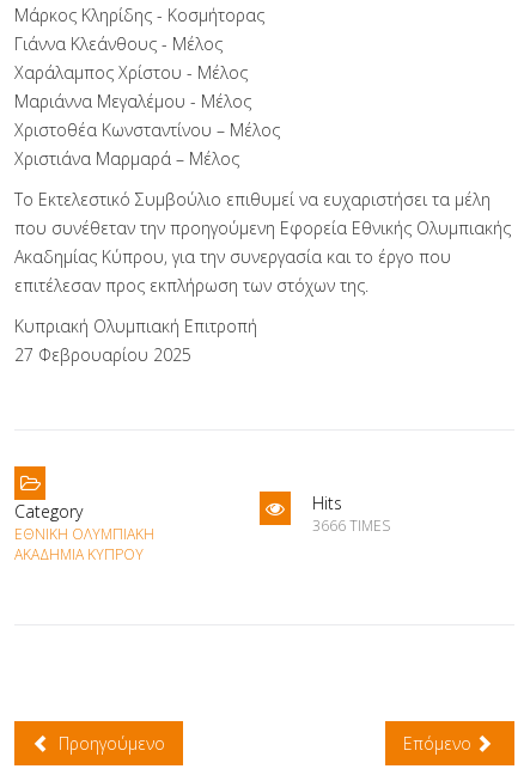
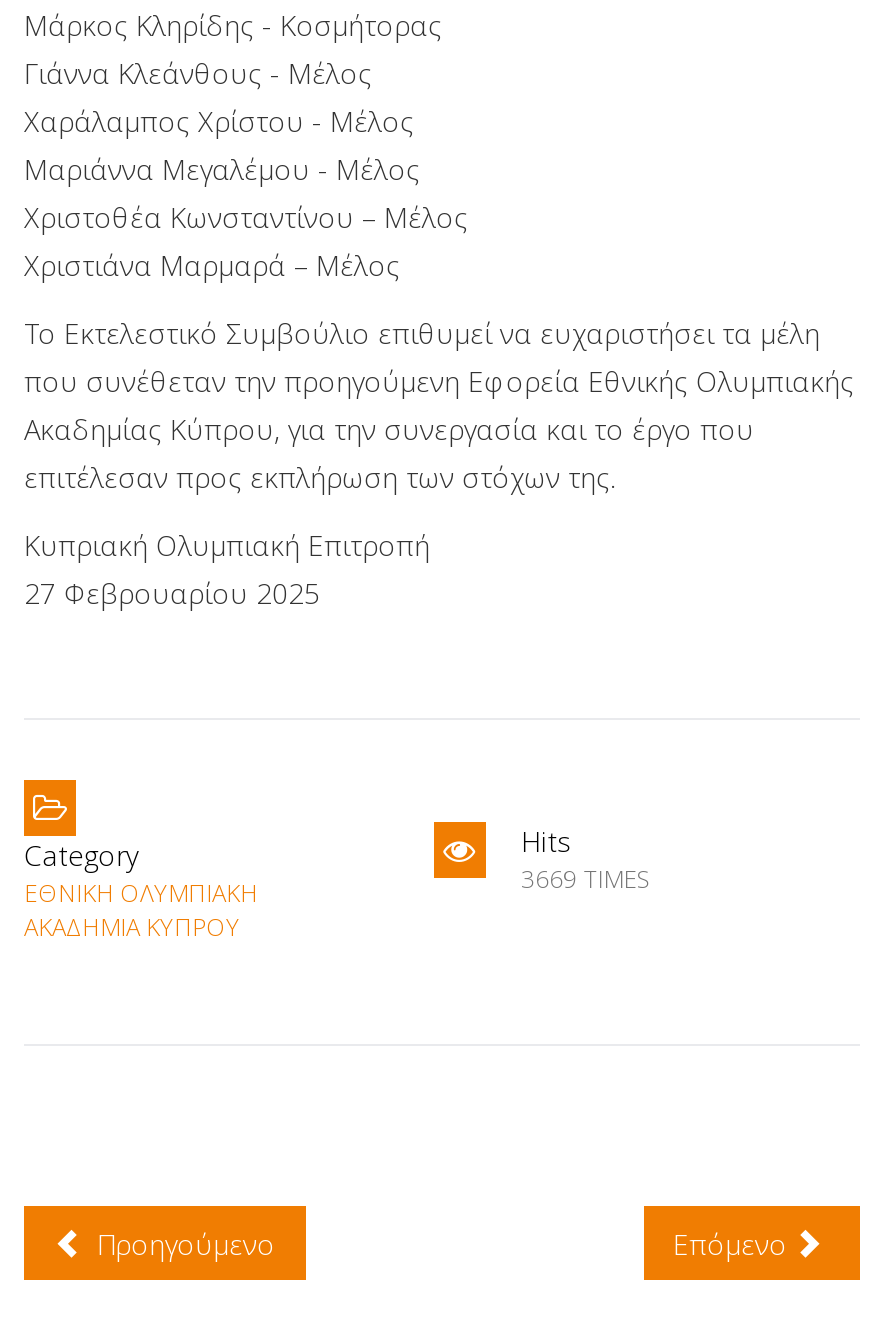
[312,515,390,536] 3666 TIMES -> [521,862,651,896] 3669 TIMES

